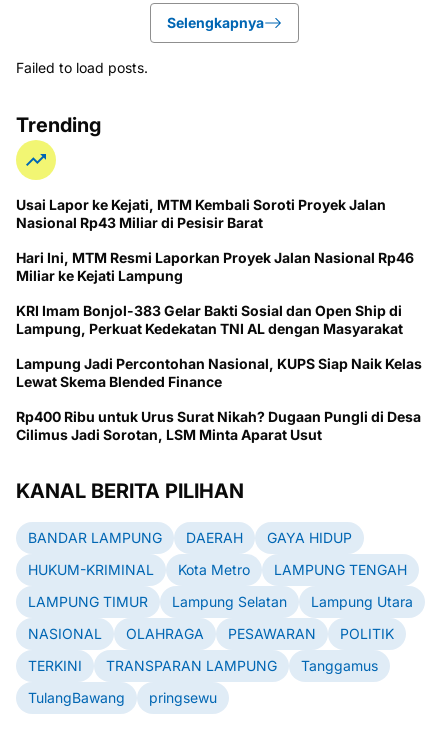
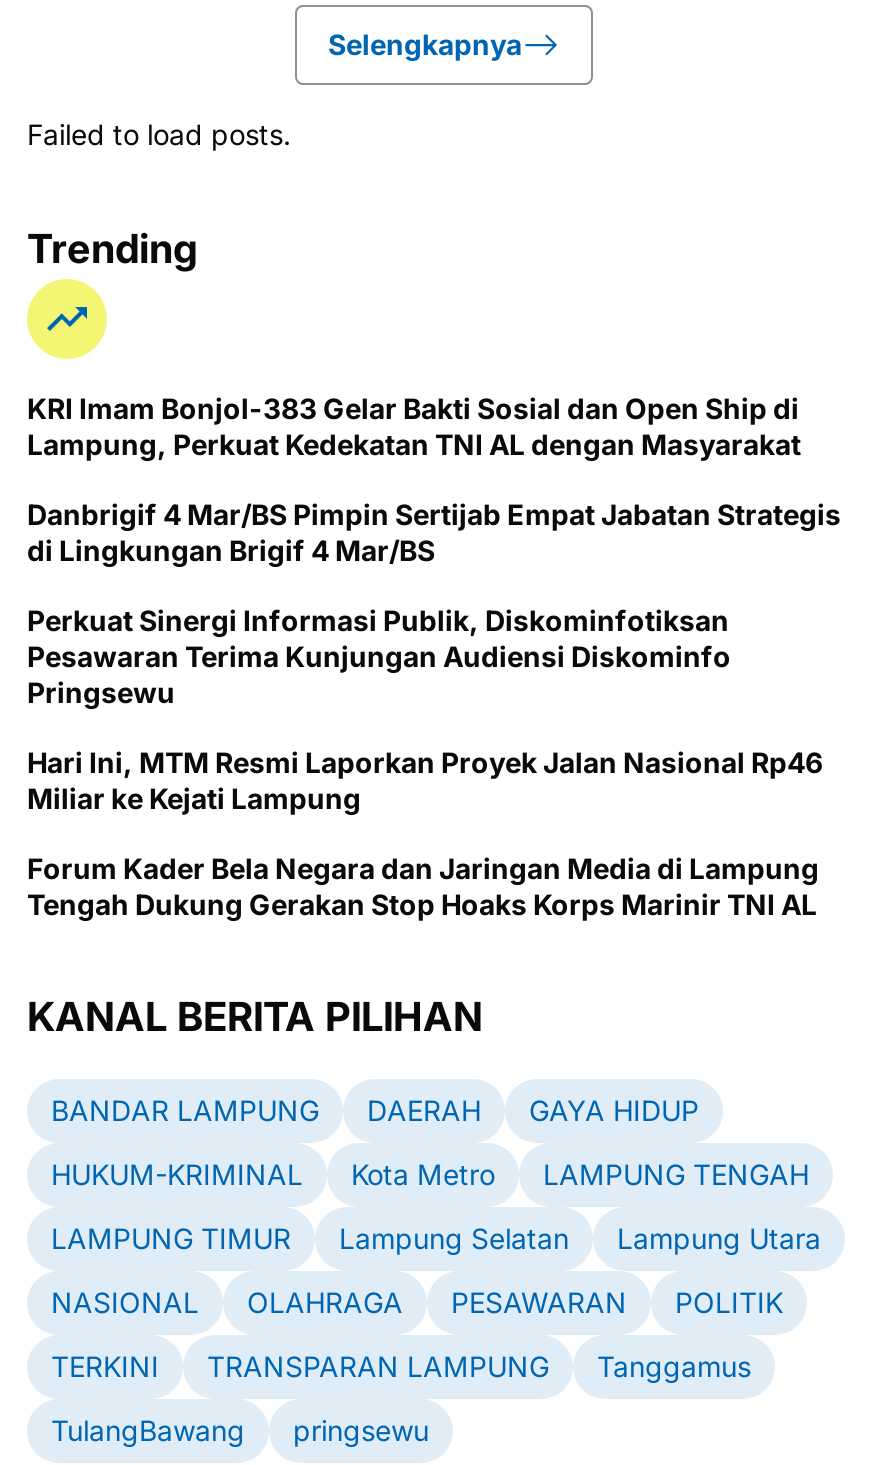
[16,196,386,231] Usai Lapor ke Kejati, MTM Kembali Soroti Proyek Jalan | Nasional Rp43 Miliar di Pesisir Barat -> [27,496,841,708] Danbrigif 4 Mar/BS Pimpin Sertijab Empat Jabatan Strategis | di Lingkungan Brigif 4 Mar/BS | Perkuat Sinergi Informasi Publik, Diskominfotiksan | Pesawaran Terima Kunjungan Audiensi Diskominfo | Pringsewu
moved [16,249,414,284] -> [27,744,823,814]: Hari Ini, MTM Resmi Laporkan Proyek Jalan Nasional Rp46 | Miliar ke Kejati Lampung
moved [16,302,403,337] -> [27,390,801,460]: KRI Imam Bonjol-383 Gelar Bakti Sosial dan Open Ship di | Lampung, Perkuat Kedekatan TNI AL dengan Masyarakat
[16,355,422,443] Lampung Jadi Percontohan Nasional, KUPS Siap Naik Kelas | Lewat Skema Blended Finance | Rp400 Ribu untuk Urus Surat Nikah? Dugaan Pungli di Desa | Cilimus Jadi Sorotan, LSM Minta Aparat Usut -> [27,850,819,920] Forum Kader Bela Negara dan Jaringan Media di Lampung | Tengah Dukung Gerakan Stop Hoaks Korps Marinir TNI AL

